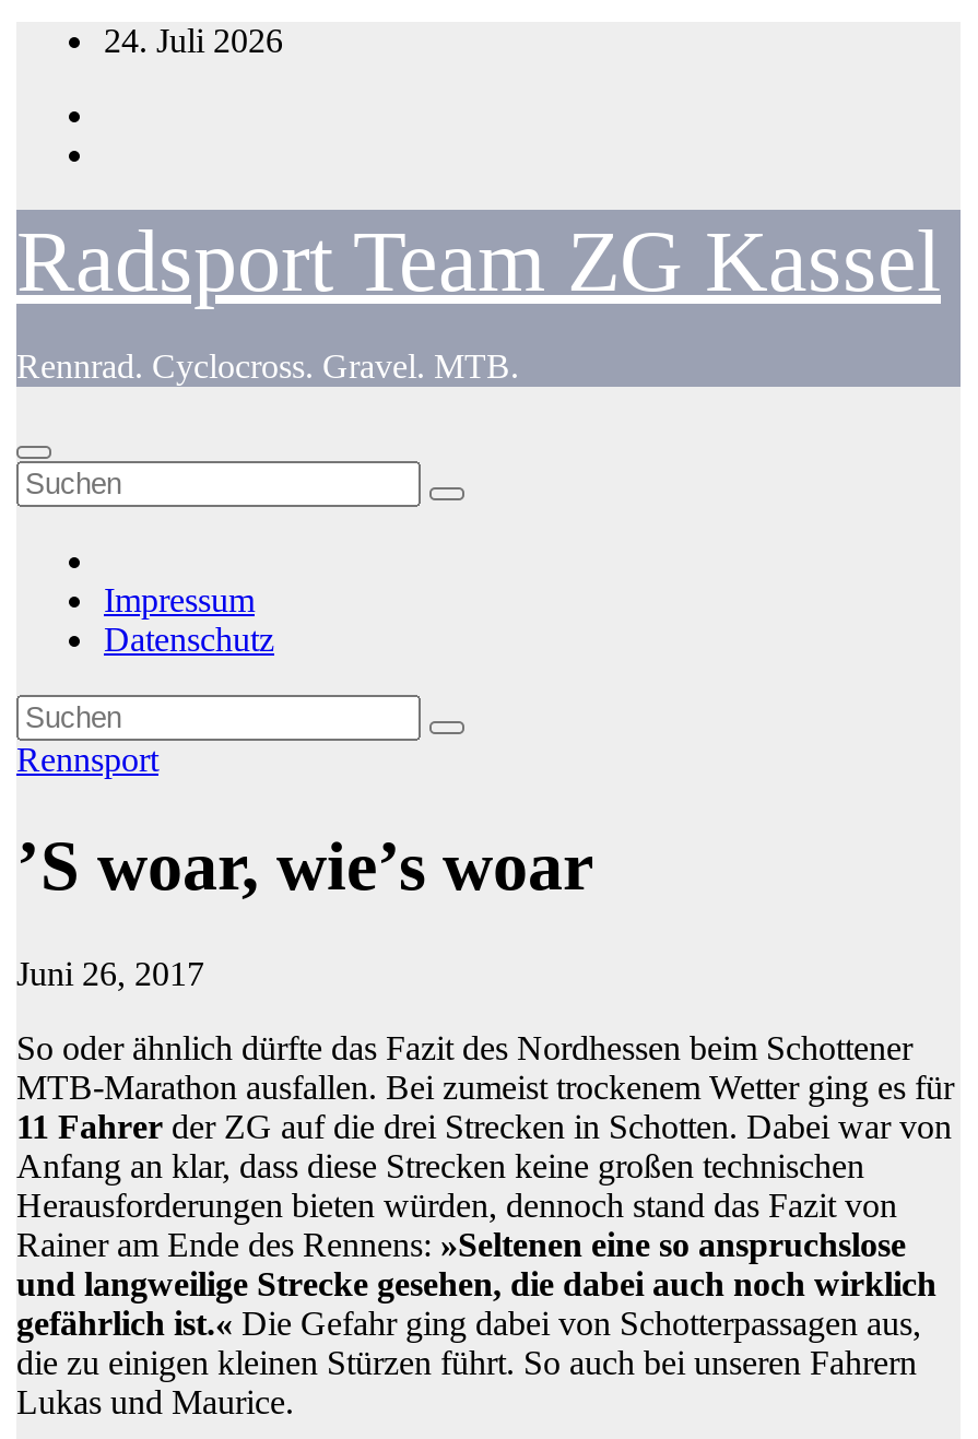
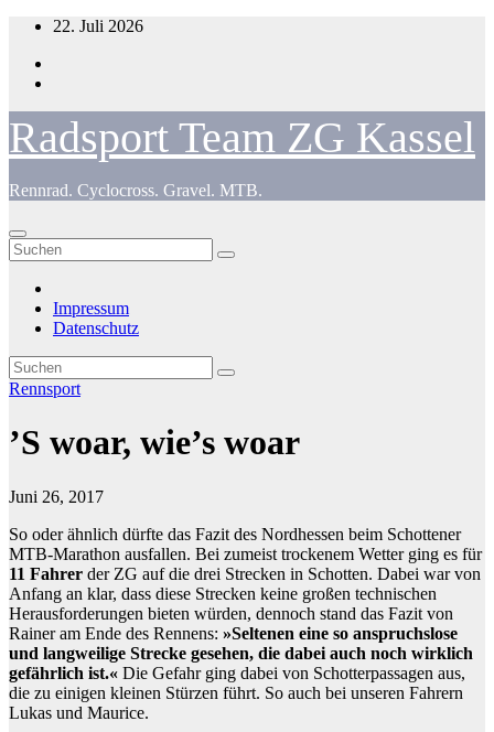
[104,22,283,59] 24. Juli 2026 -> [53,17,143,35] 22. Juli 2026

